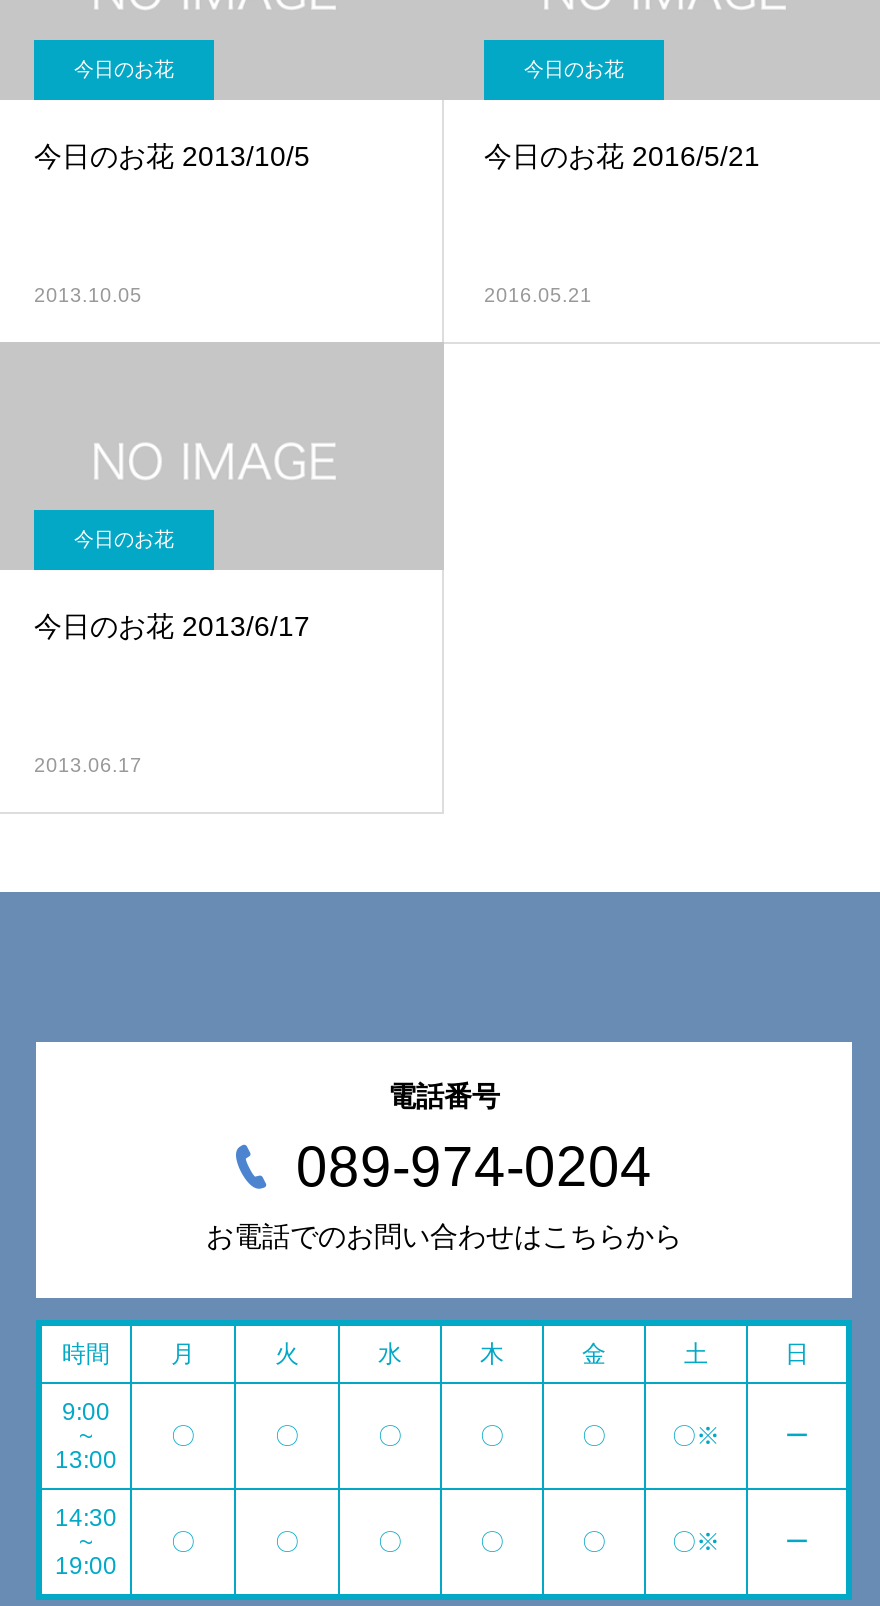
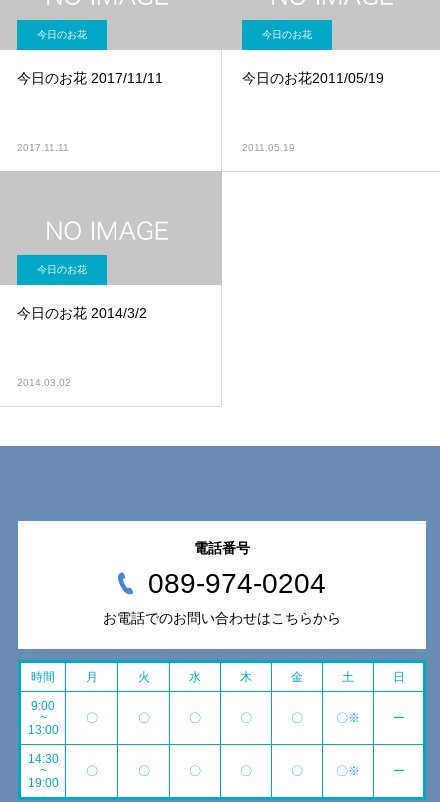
[34,140,310,172] 今日のお花 2013/10/5 -> [17,70,163,86] 今日のお花 2017/11/11
[484,140,760,172] 今日のお花 2016/5/21 -> [242,70,384,86] 今日のお花2011/05/19
[34,284,142,306] 2013.10.05 -> [17,142,69,153] 2017.11.11
[484,284,592,306] 2016.05.21 -> [242,142,295,153] 2011.05.19
[34,610,310,642] 今日のお花 2013/6/17 -> [17,305,147,321] 今日のお花 2014/3/2
[34,754,142,776] 2013.06.17 -> [17,377,71,388] 2014.03.02

